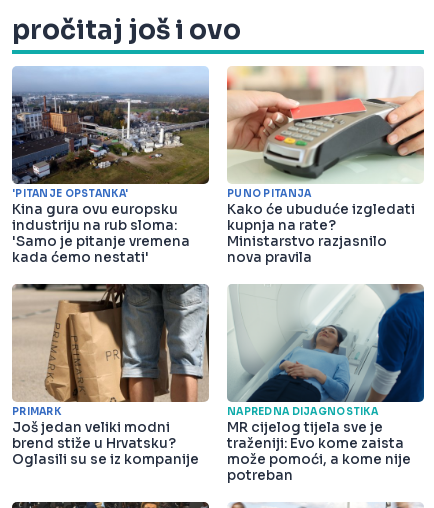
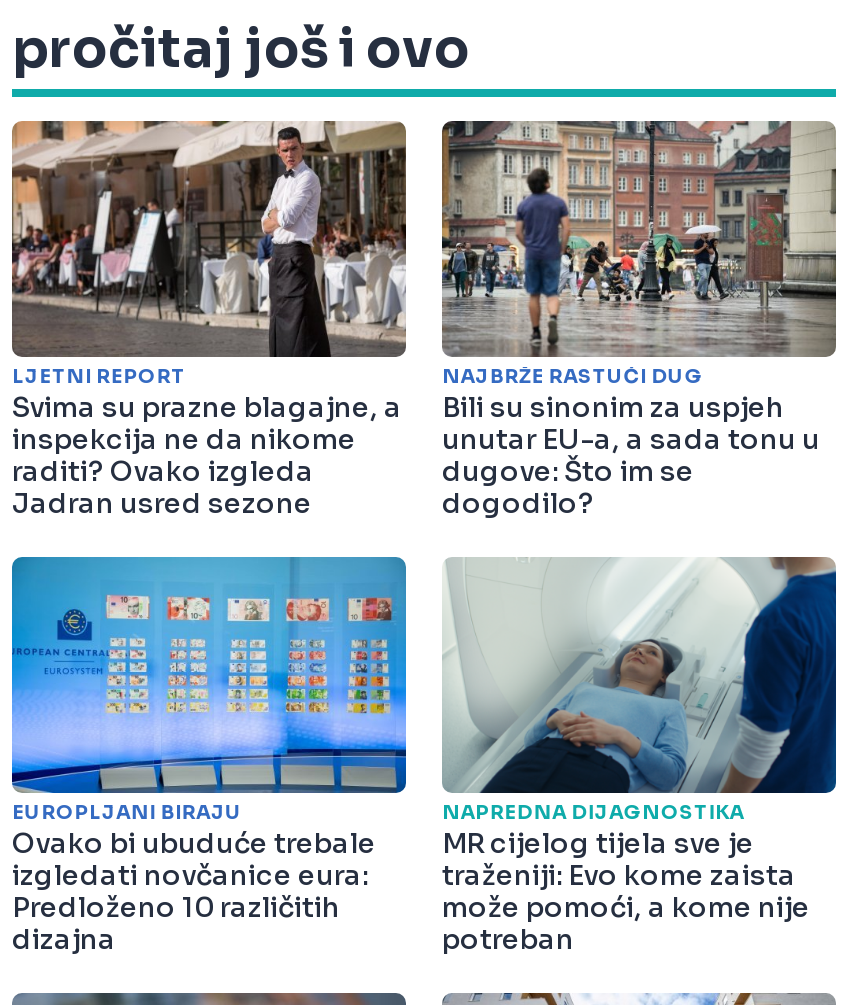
[11,66,210,266] [image] | 'PITANJE OPSTANKA' | Kina gura ovu europsku | industriju na rub sloma: | 'Samo je pitanje vremena | kada ćemo nestati' -> [10,119,408,521] [image] | LJETNI REPORT | Svima su prazne blagajne, a | inspekcija ne da nikome | raditi? Ovako izgleda | Jadran usred sezone
[226,66,425,266] [image] | PUNO PITANJA | Kako će ubuduće izgledati | kupnja na rate? | Ministarstvo razjasnilo | nova pravila -> [440,119,838,521] [image] | NAJBRŽE RASTUĆI DUG | Bili su sinonim za uspjeh | unutar EU-a, a sada tonu u | dugove: Što im se | dogodilo?
[11,283,210,468] [image] | PRIMARK | Još jedan veliki modni | brend stiže u Hrvatsku? | Oglasili su se iz kompanije -> [10,555,408,957] [image] | EUROPLJANI BIRAJU | Ovako bi ubuduće trebale | izgledati novčanice eura: | Predloženo 10 različitih | dizajna

